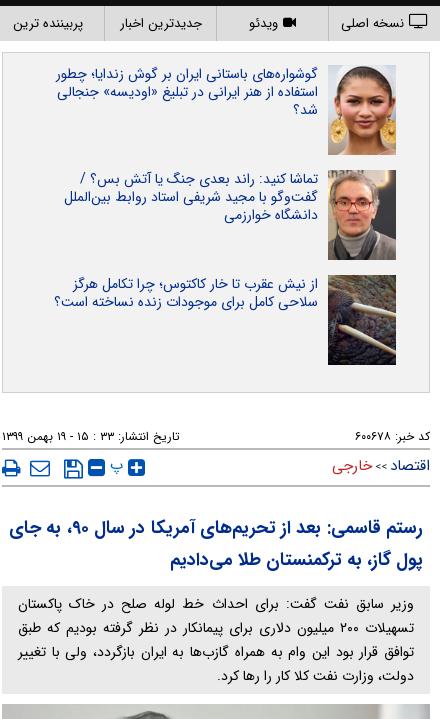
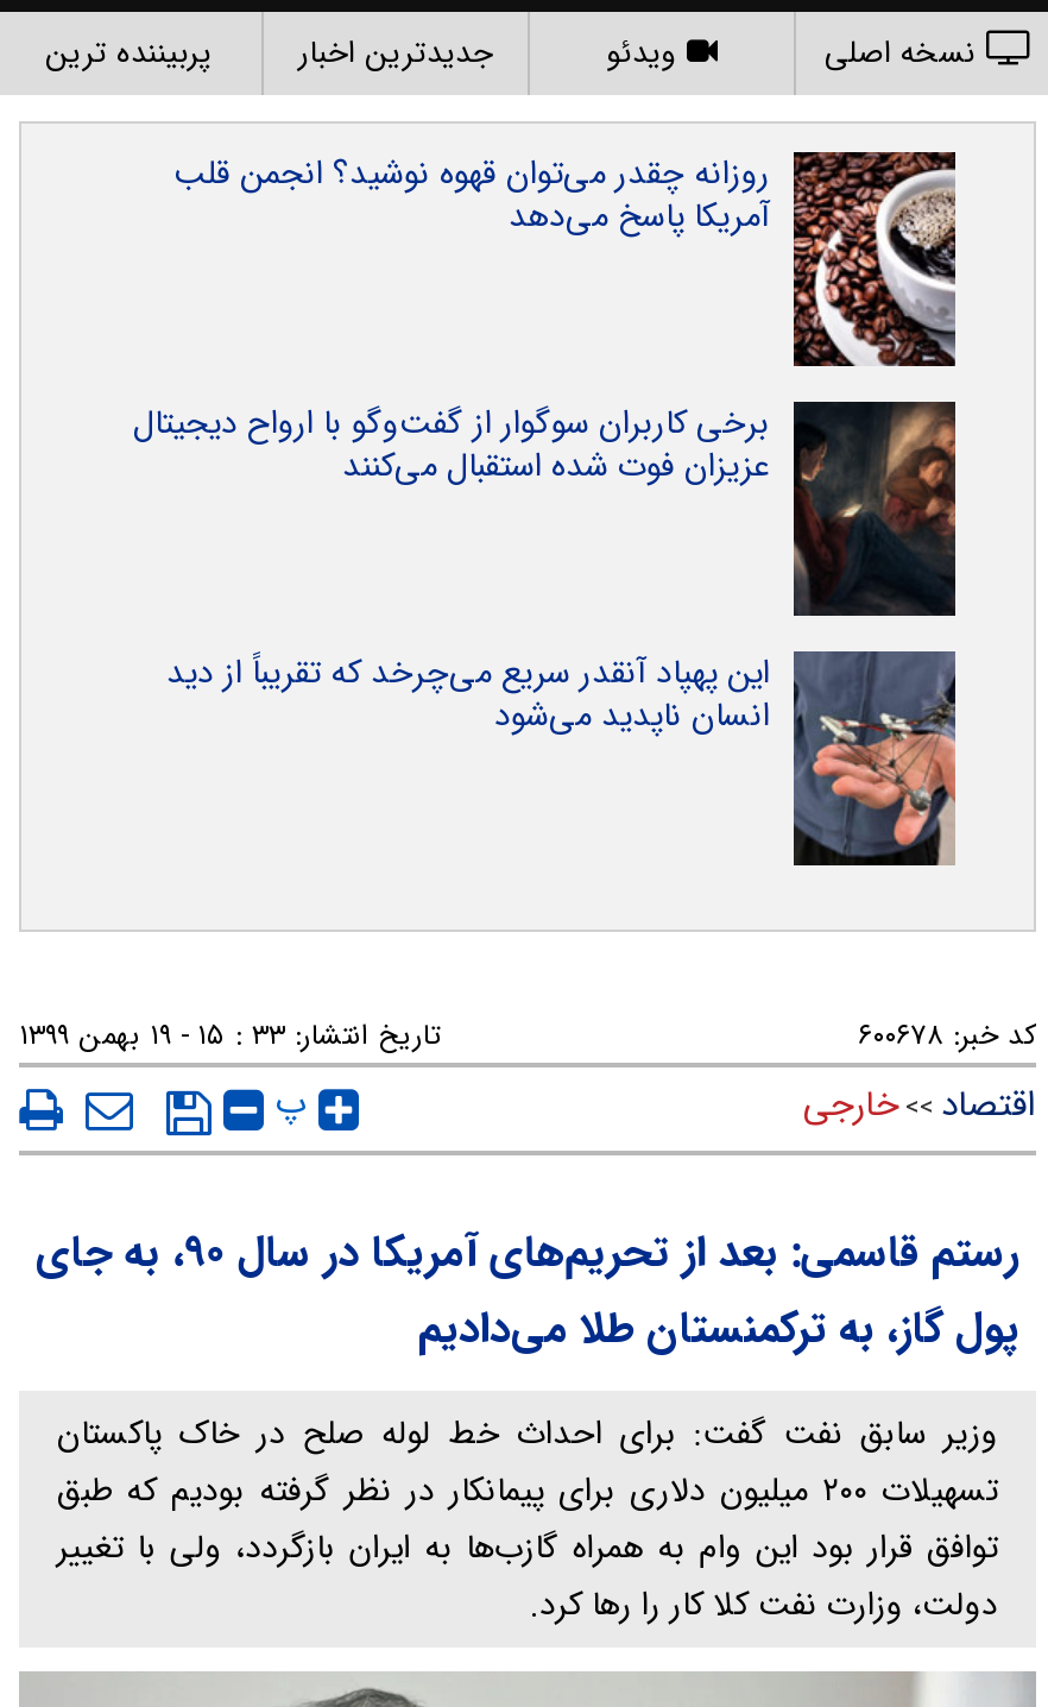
[56,63,397,156] [image] | گوشواره‌های باستانی ایران بر گوش زندایا؛ چطور | استفاده از هنر ایرانی در تبلیغ «اودیسه» جنجالی | شد؟ -> [173,147,958,369] [image] | روزانه چقدر می‌توان قهوه نوشید؟ انجمن قلب | آمریکا پاسخ می‌دهد
[64,168,397,260] [image] | تماشا کنید: راند بعدی جنگ یا آتش بس؟ / | گفت‌و‌گو با مجید شریفی استاد روابط بین‌الملل | دانشگاه خوارزمی -> [133,397,958,613] [image] | برخی کاربران سوگوار از گفت‌وگو با ارواح دیجیتال | عزیزان فوت شده استقبال می‌کنند
[54,273,397,366] [image] | از نیش عقرب تا خار کاکتوس؛ چرا تکامل هرگز | سلاحی کامل برای موجودات زنده نساخته است؟ -> [166,647,958,865] [image] | این پهپاد آنقدر سریع می‌چرخد که تقریباً از دید | انسان ناپدید می‌شود

